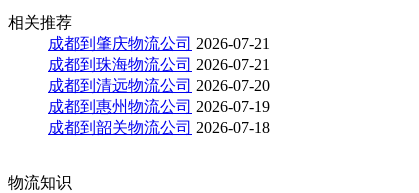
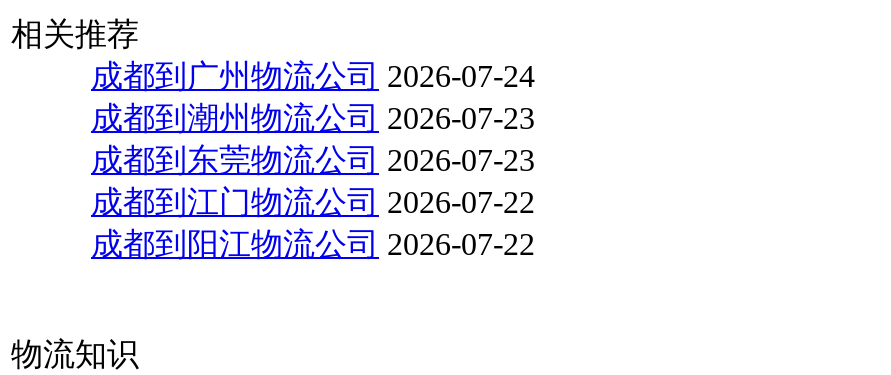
[48,35,270,52] 成都到肇庆物流公司 2026-07-21 -> [91,58,535,92] 成都到广州物流公司 2026-07-24
[48,56,270,73] 成都到珠海物流公司 2026-07-21 -> [91,100,535,134] 成都到潮州物流公司 2026-07-23
[48,77,270,94] 成都到清远物流公司 2026-07-20 -> [91,142,535,176] 成都到东莞物流公司 2026-07-23
[48,98,270,115] 成都到惠州物流公司 2026-07-19 -> [91,184,535,218] 成都到江门物流公司 2026-07-22
[48,119,270,136] 成都到韶关物流公司 2026-07-18 -> [91,226,535,260] 成都到阳江物流公司 2026-07-22

